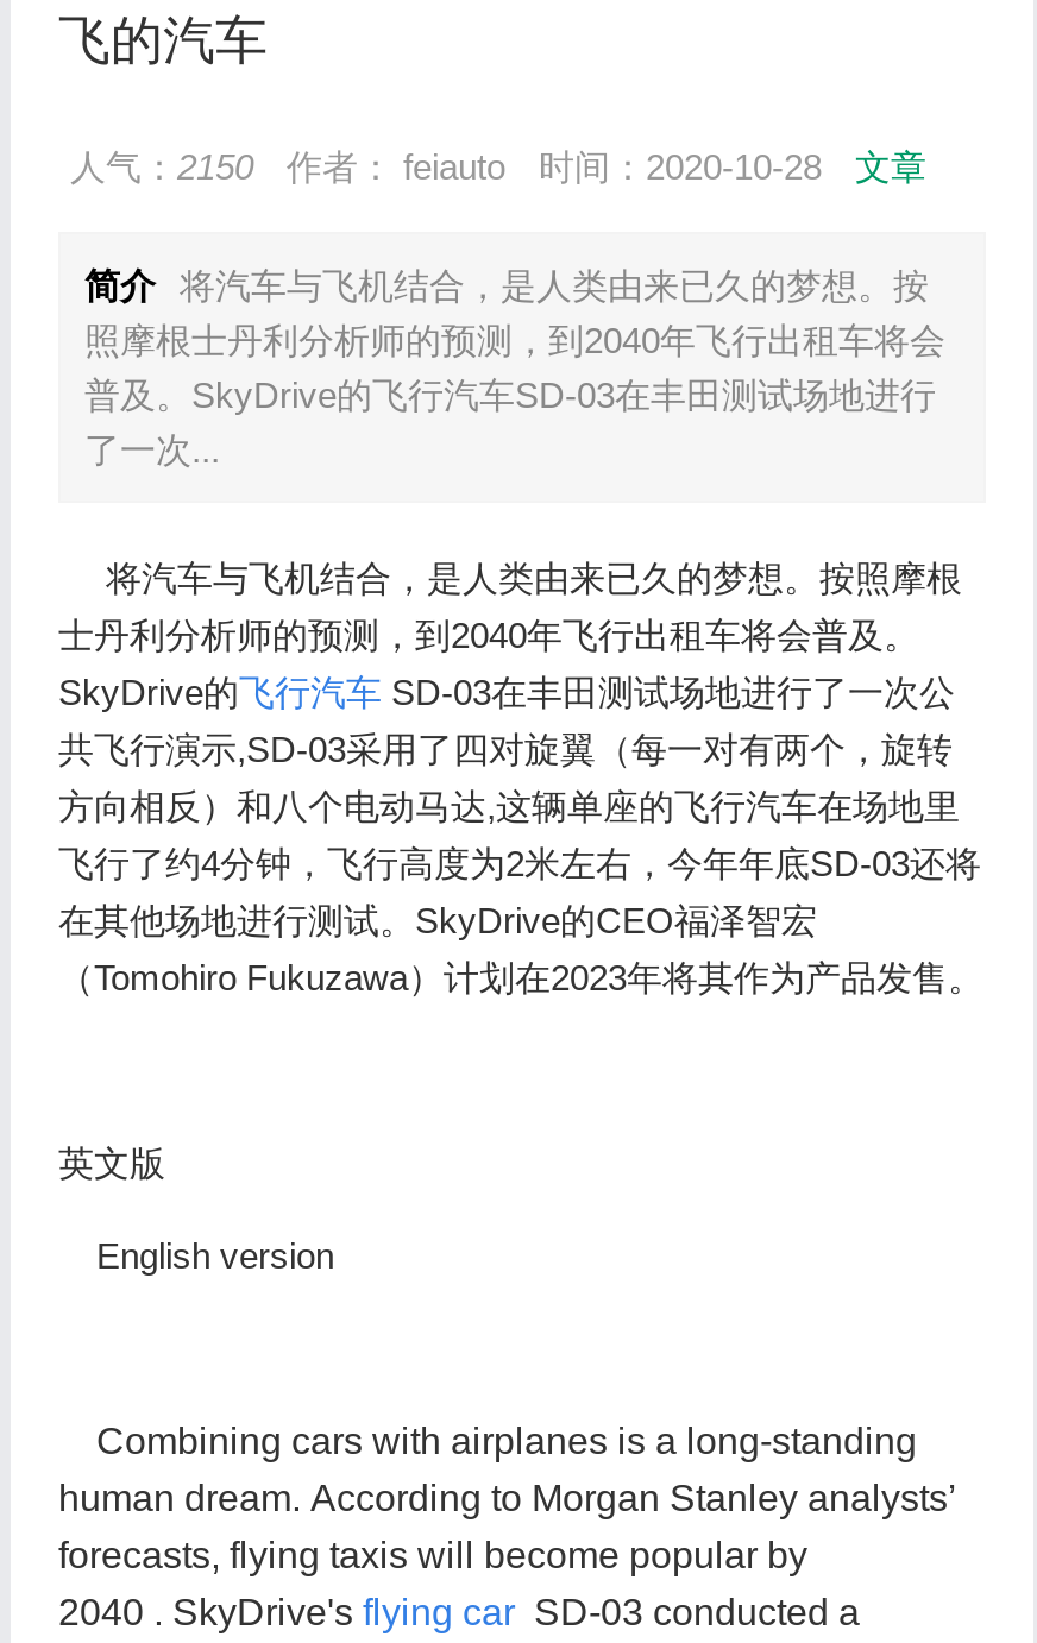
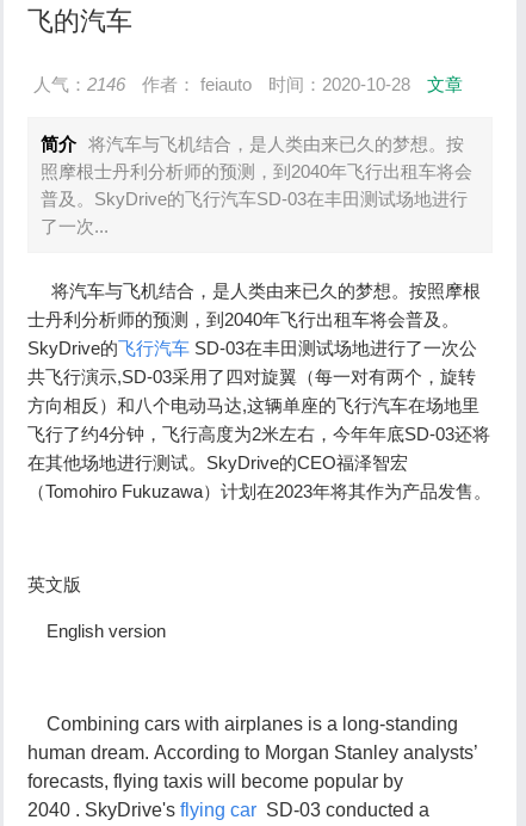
[70,146,926,187] 人气：2150 作者： feiauto 时间：2020-10-28 文章 -> [33,74,463,94] 人气：2146 作者： feiauto 时间：2020-10-28 文章

